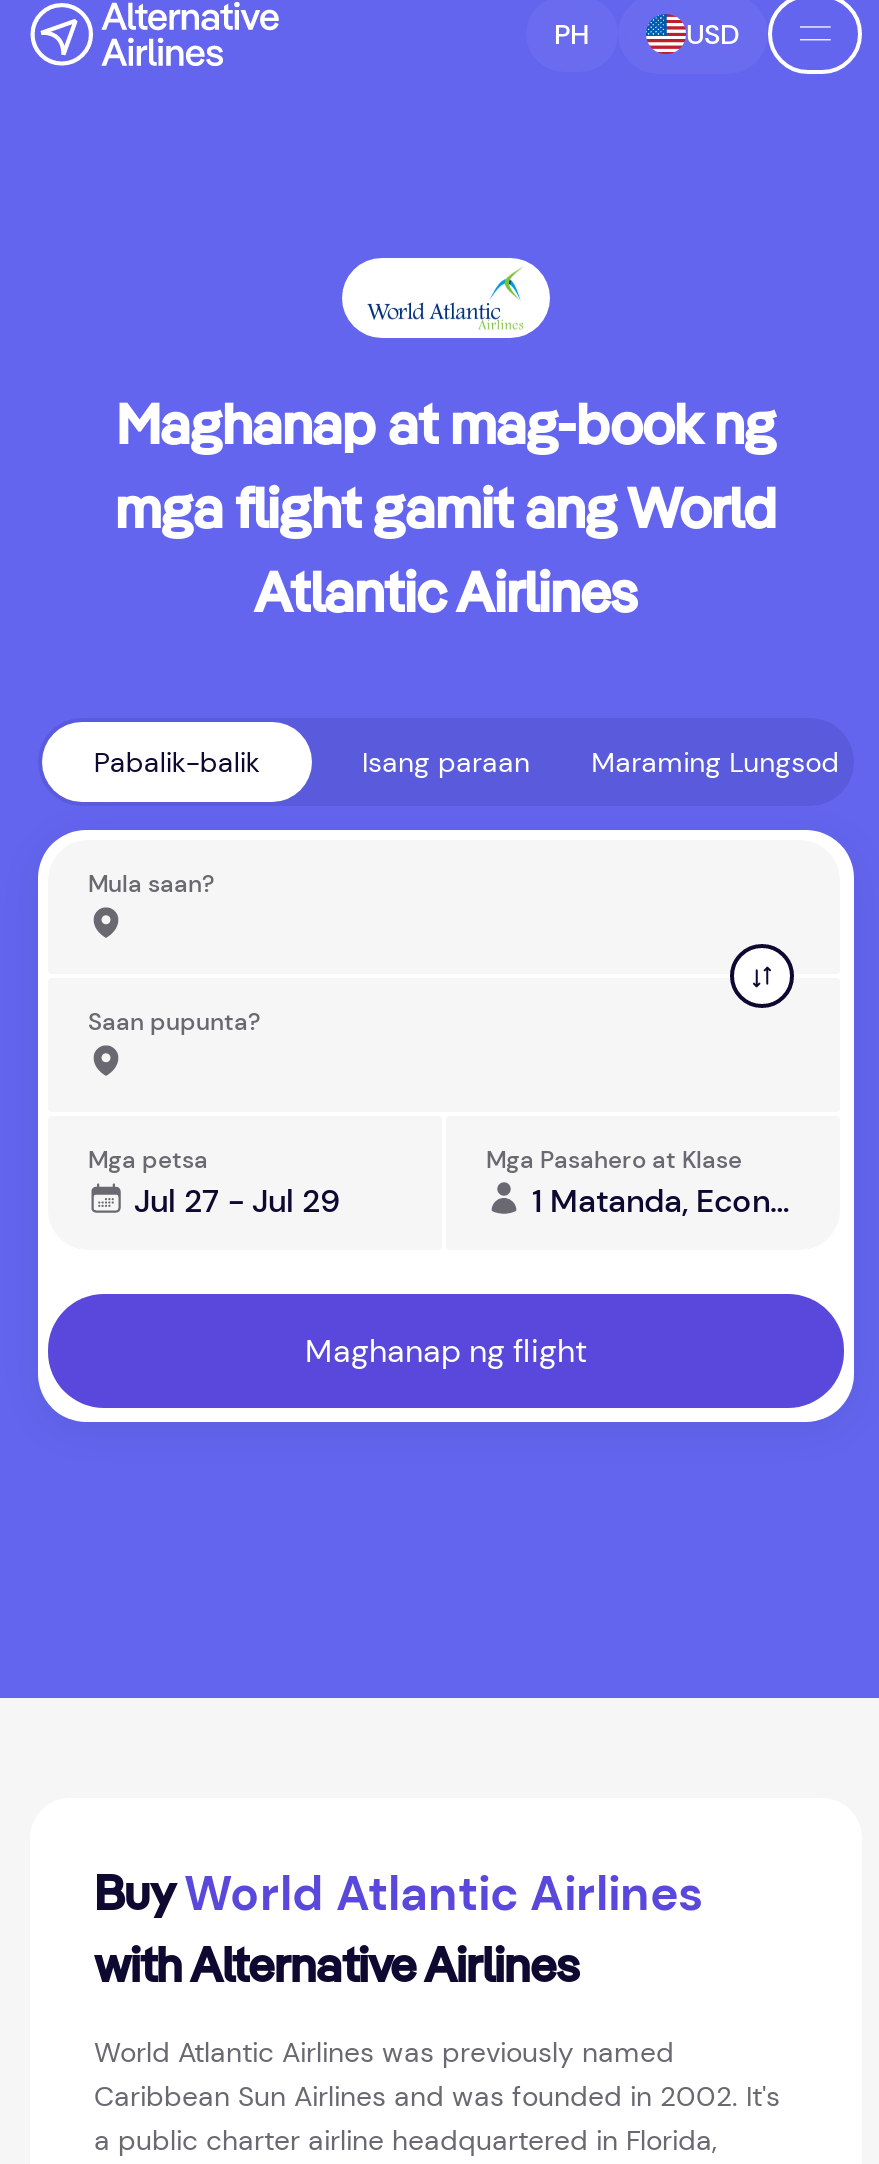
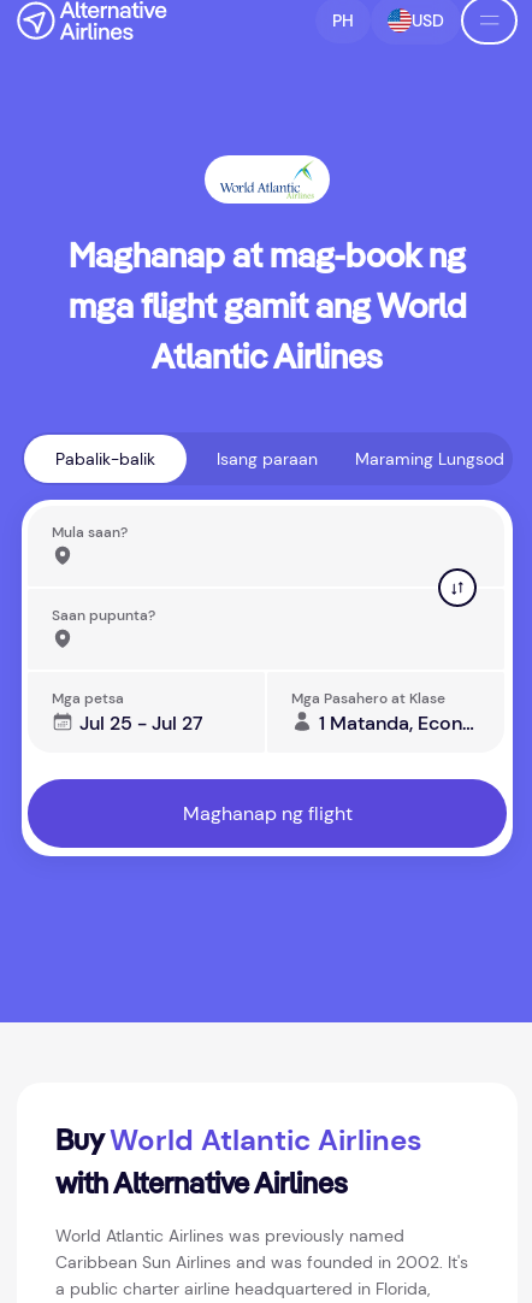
[134,1180,340,1222] Jul 27 - Jul 29 -> [79,711,203,736] Jul 25 - Jul 27

